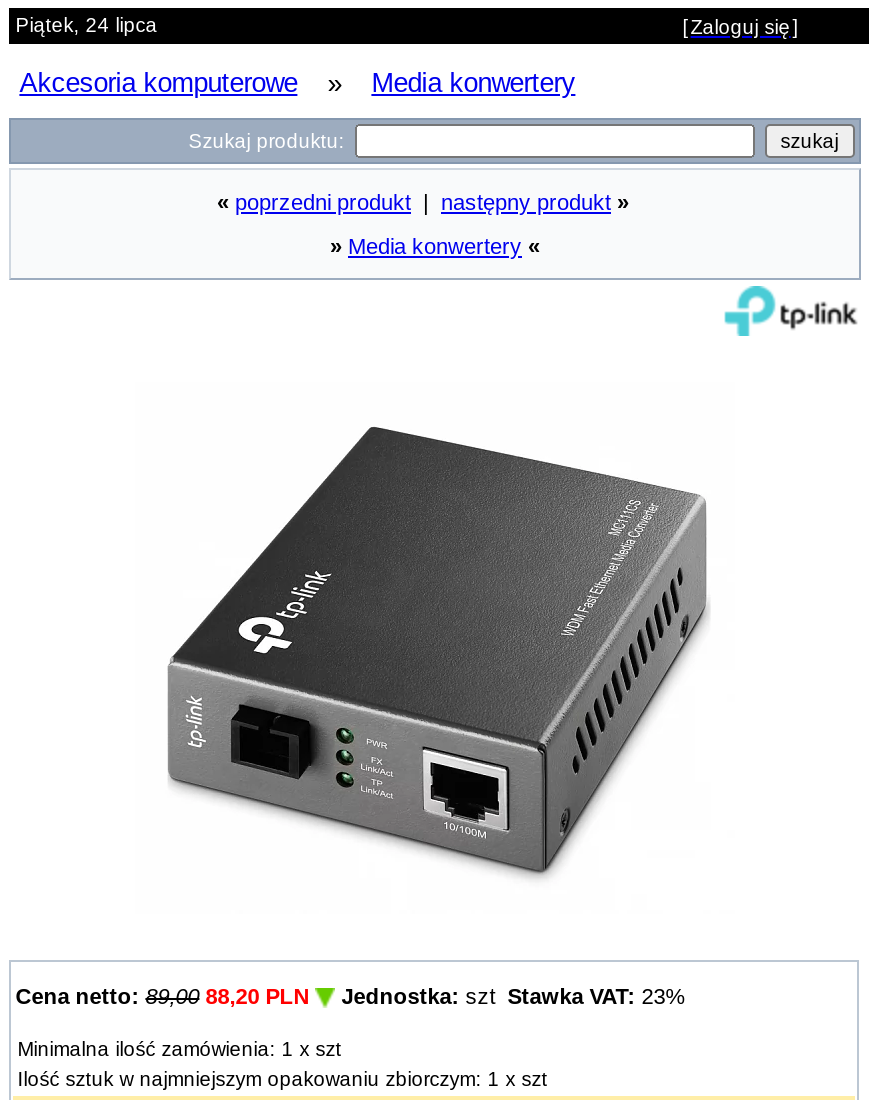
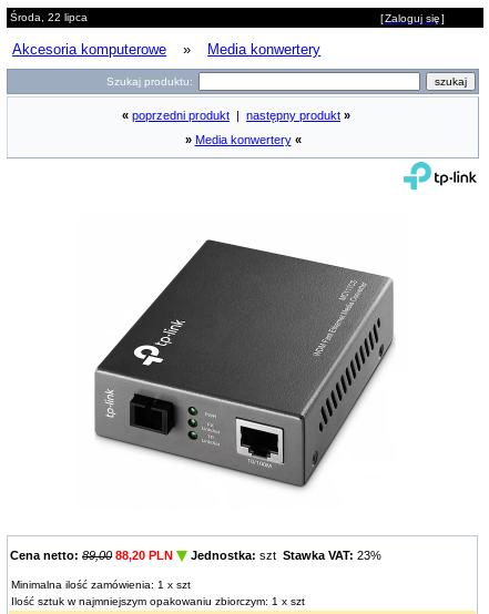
[15,15,157,37] Piątek, 24 lipca -> [10,11,88,24] Środa, 22 lipca

